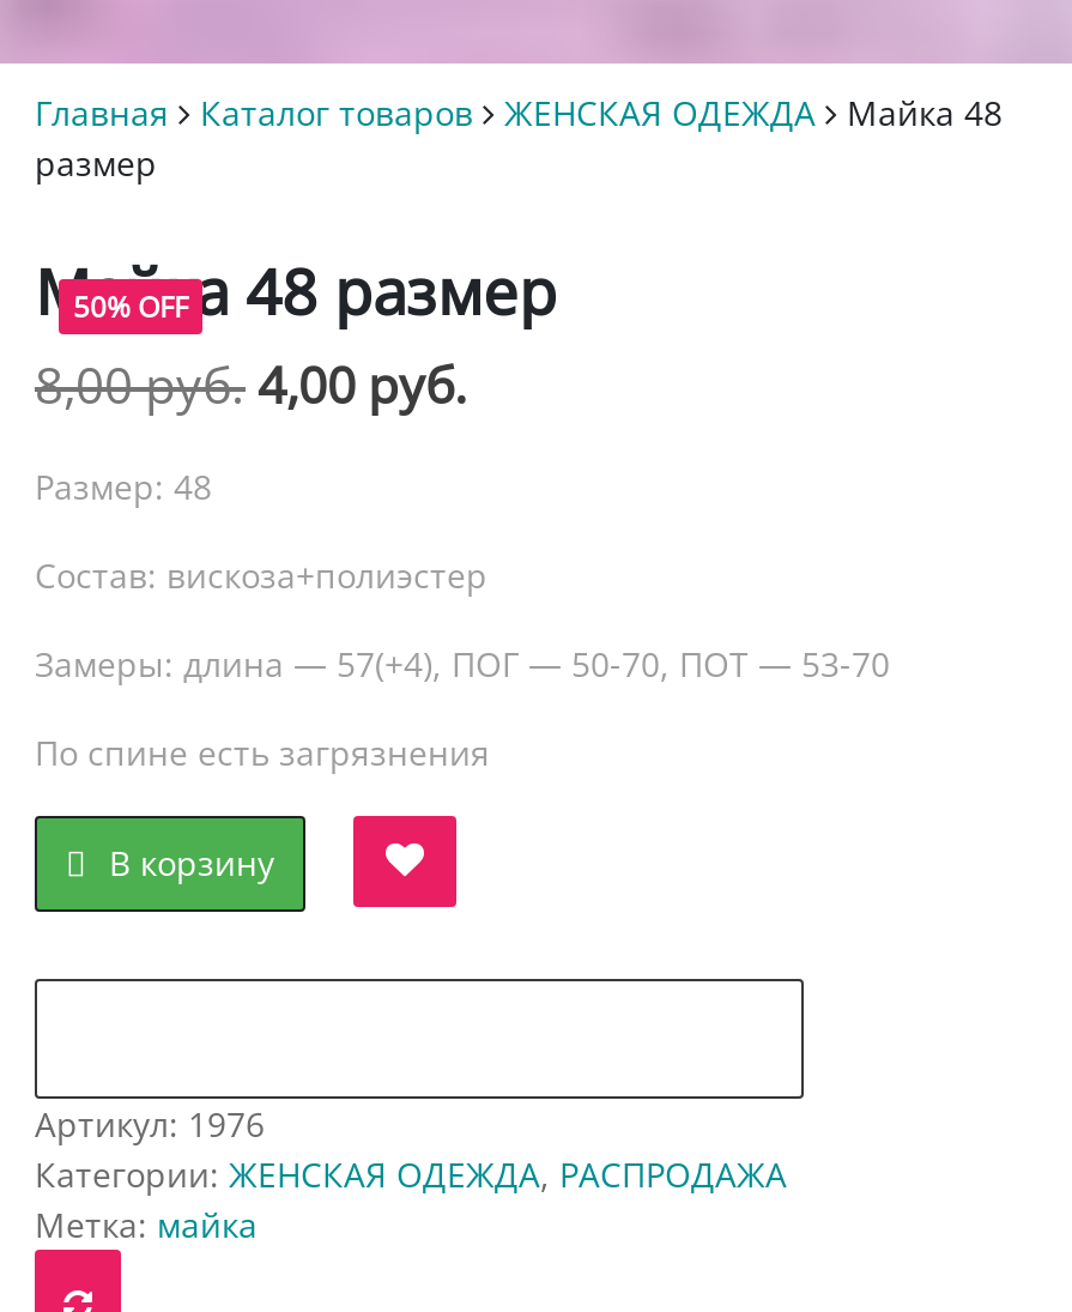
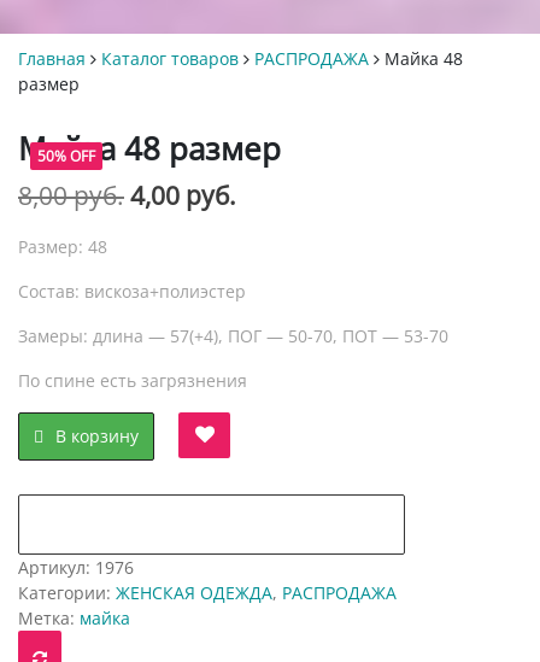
[504,89,1003,134] ЖЕНСКАЯ ОДЕЖДА Майка 48 -> [254,46,463,69] РАСПРОДАЖА Майка 48

